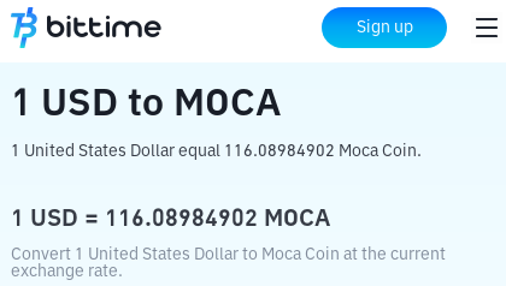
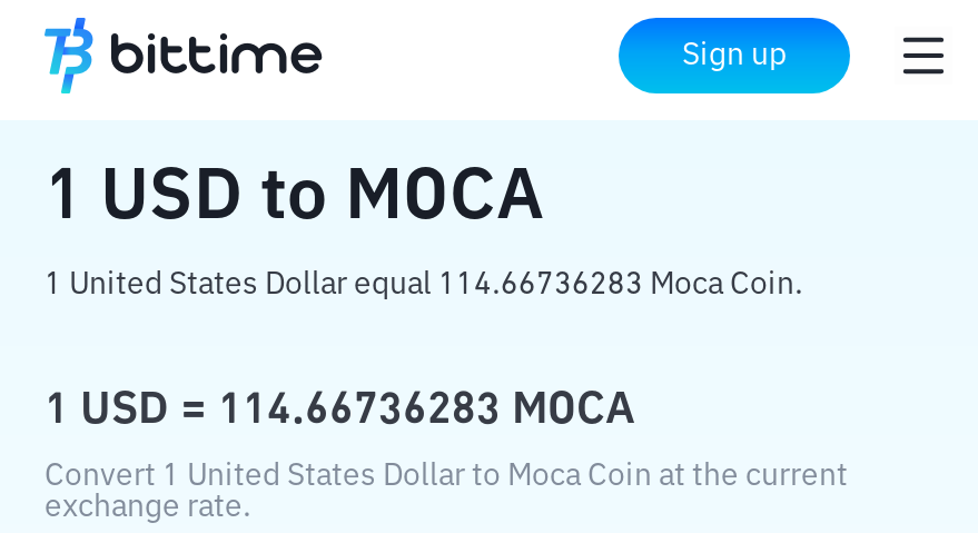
[11,143,422,160] 1 United States Dollar equal 116.08984902 Moca Coin. -> [45,269,803,300] 1 United States Dollar equal 114.66736283 Moca Coin.
[11,207,330,231] 1 USD = 116.08984902 MOCA -> [45,387,634,432] 1 USD = 114.66736283 MOCA

